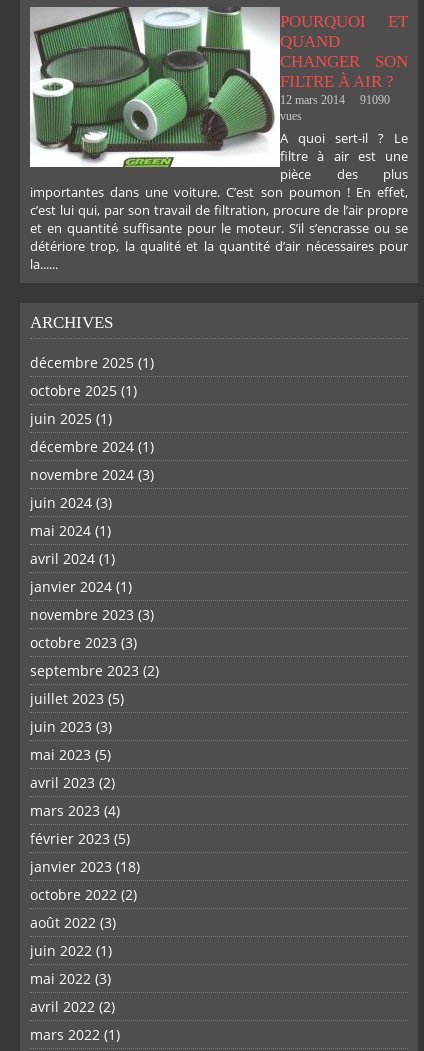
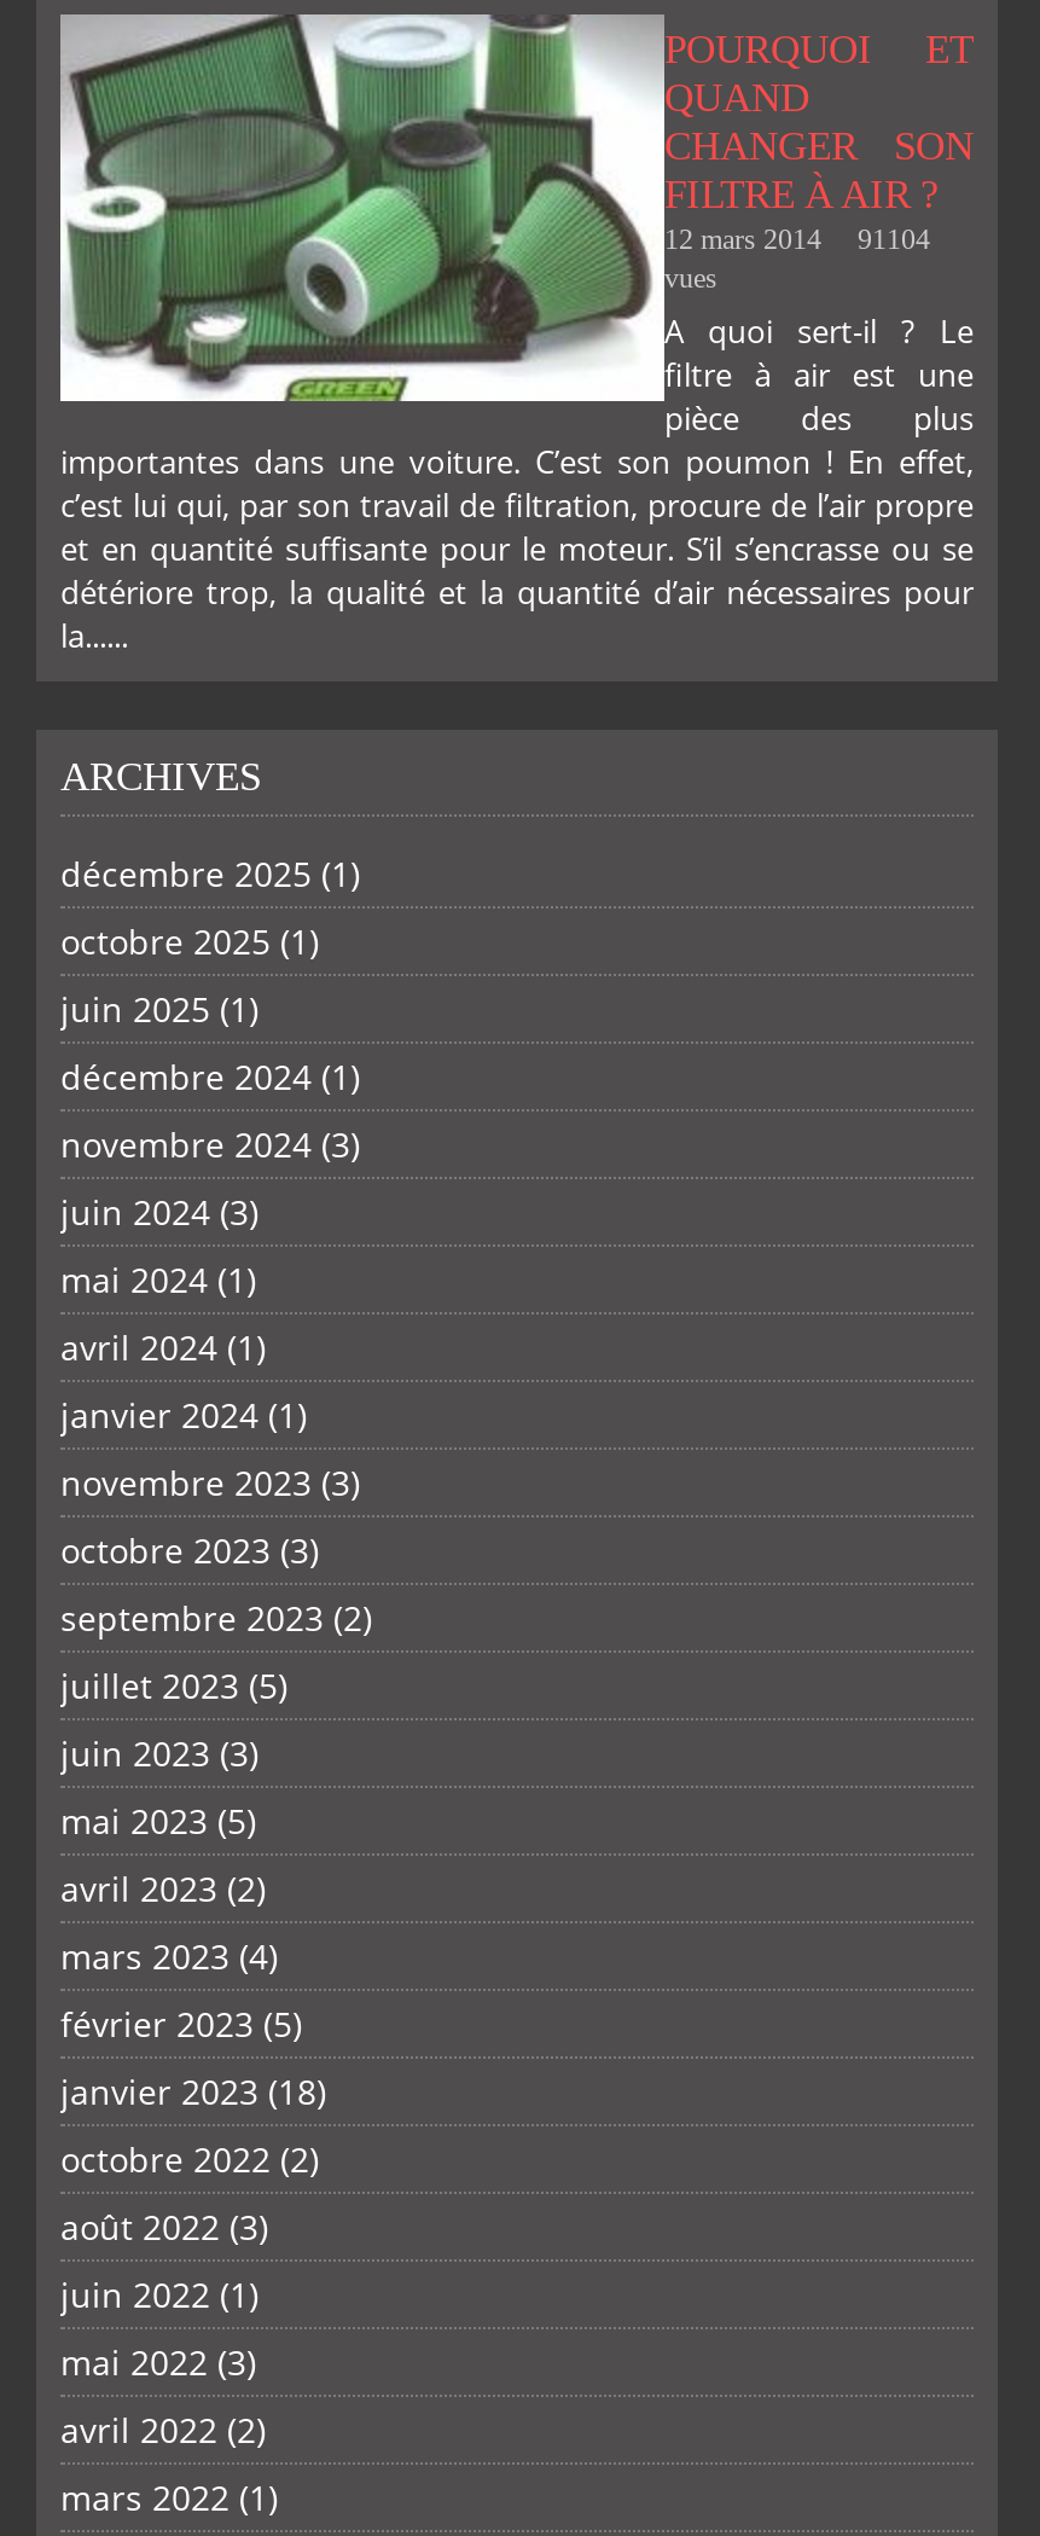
[280,93,390,107] 12 mars 2014 91090 -> [664,222,930,256] 12 mars 2014 91104

